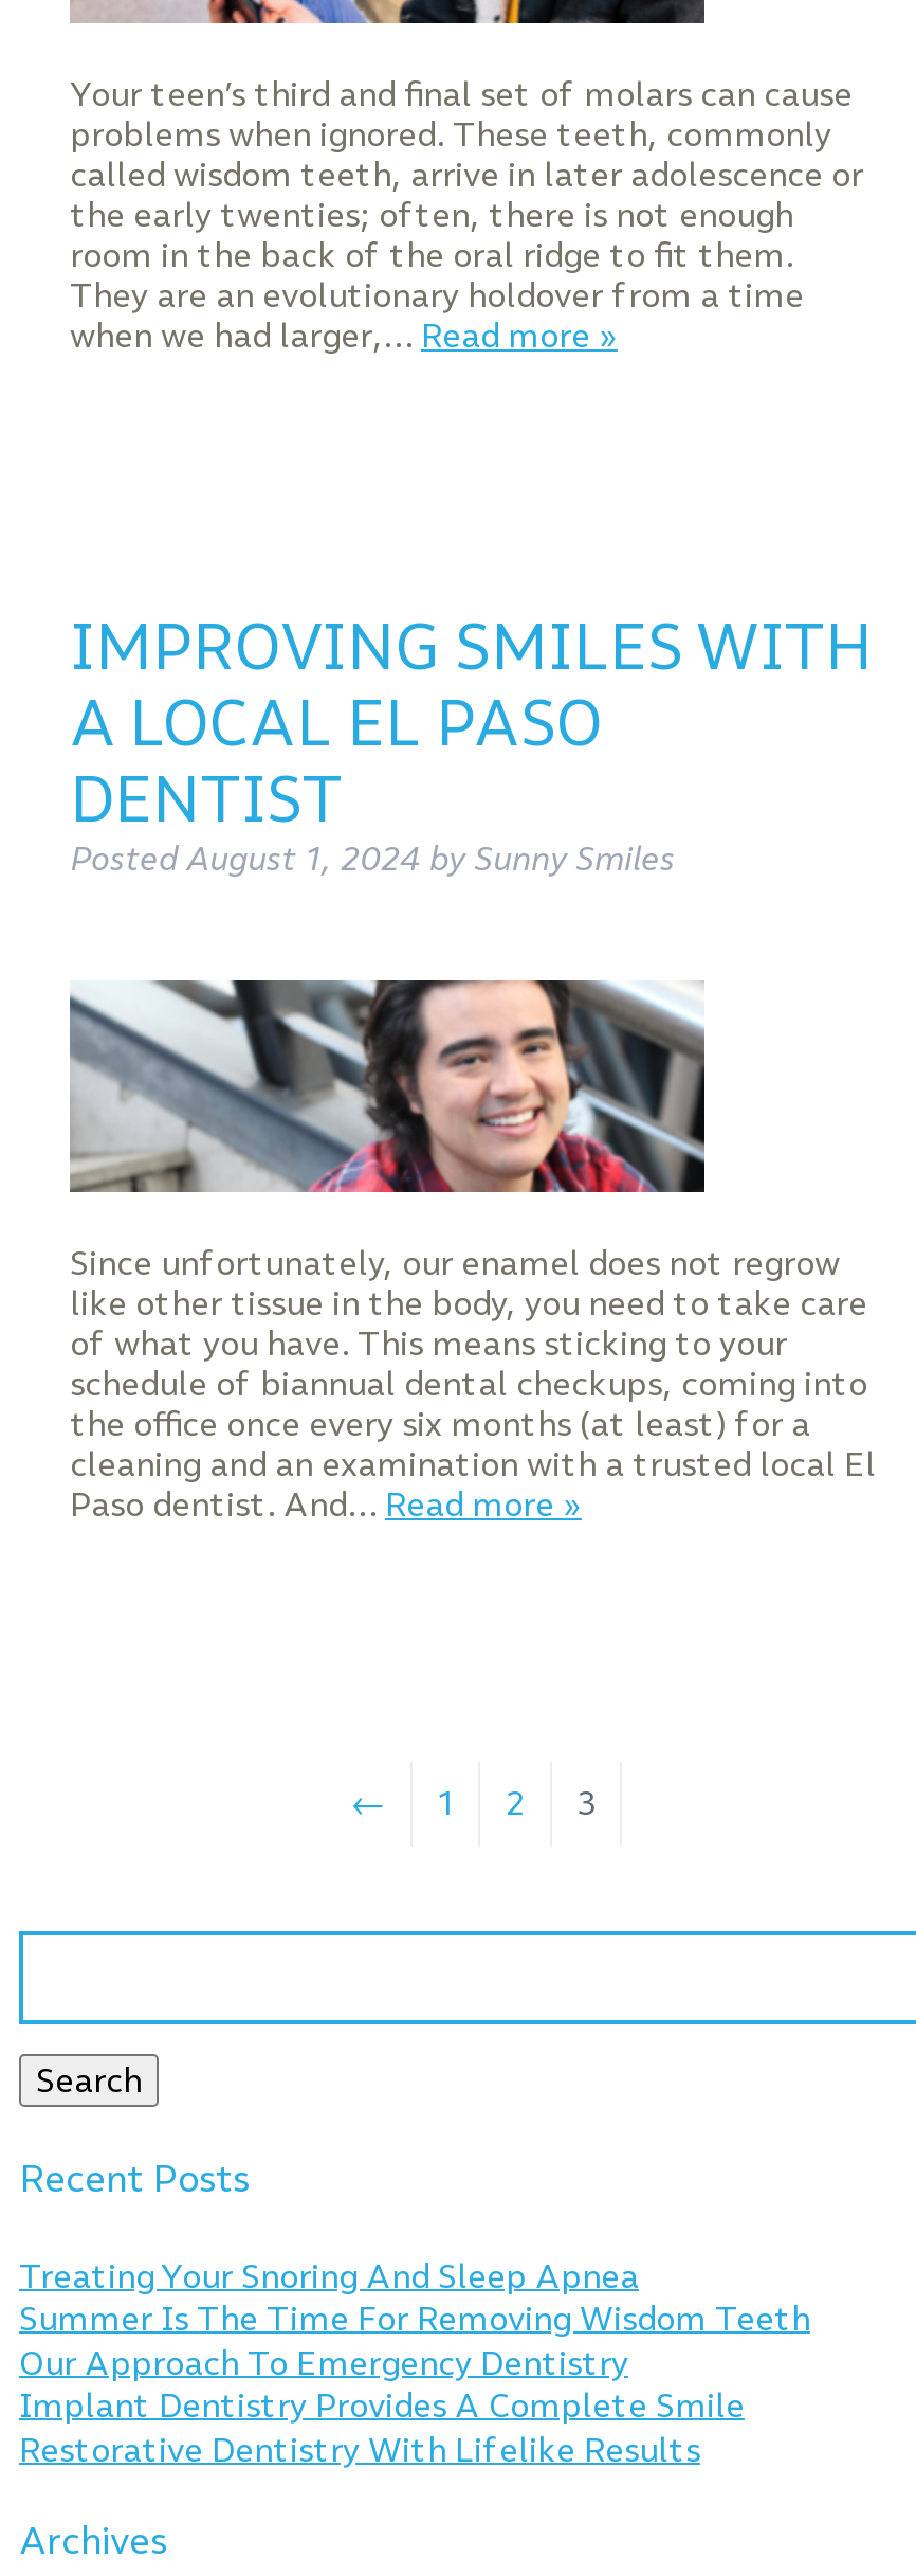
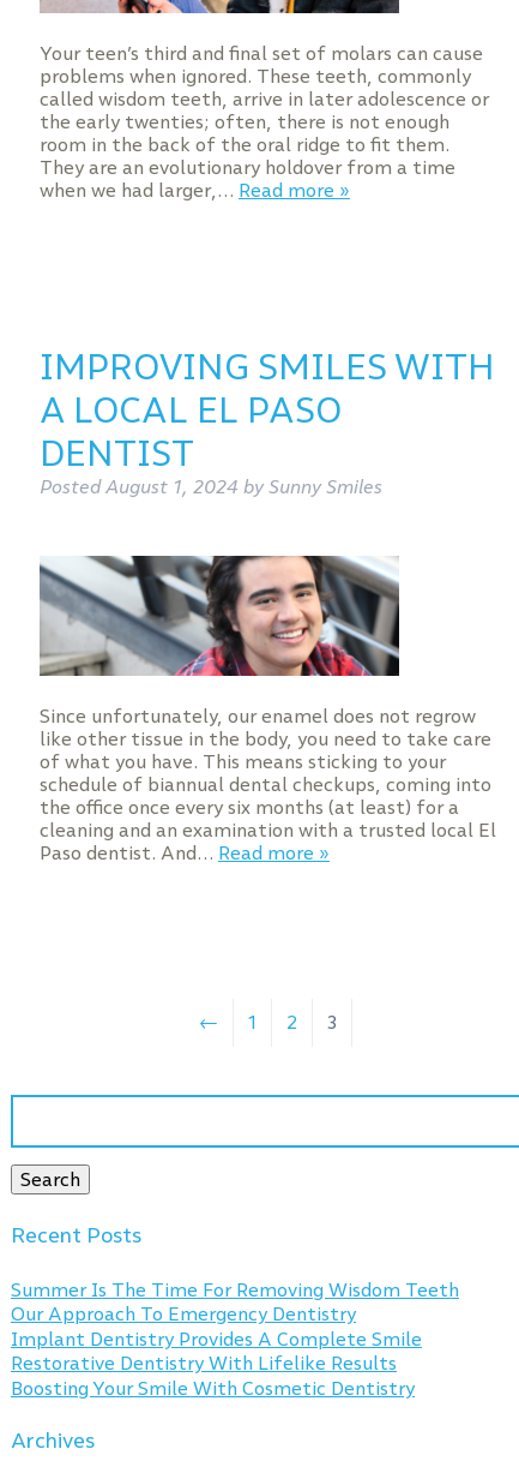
[19,2256,639,2296] Treating Your Snoring And Sleep Apnea -> none
moved [19,2299,810,2470] -> [11,1279,459,1376]: Summer Is The Time For Removing Wisdom Teeth | Our Approach To Emergency Dentistry | Implant Dentistry Provides A Complete Smile | Restorative Dentistry With Lifelike Results
none -> [11,1377,415,1400] Boosting Your Smile With Cosmetic Dentistry

